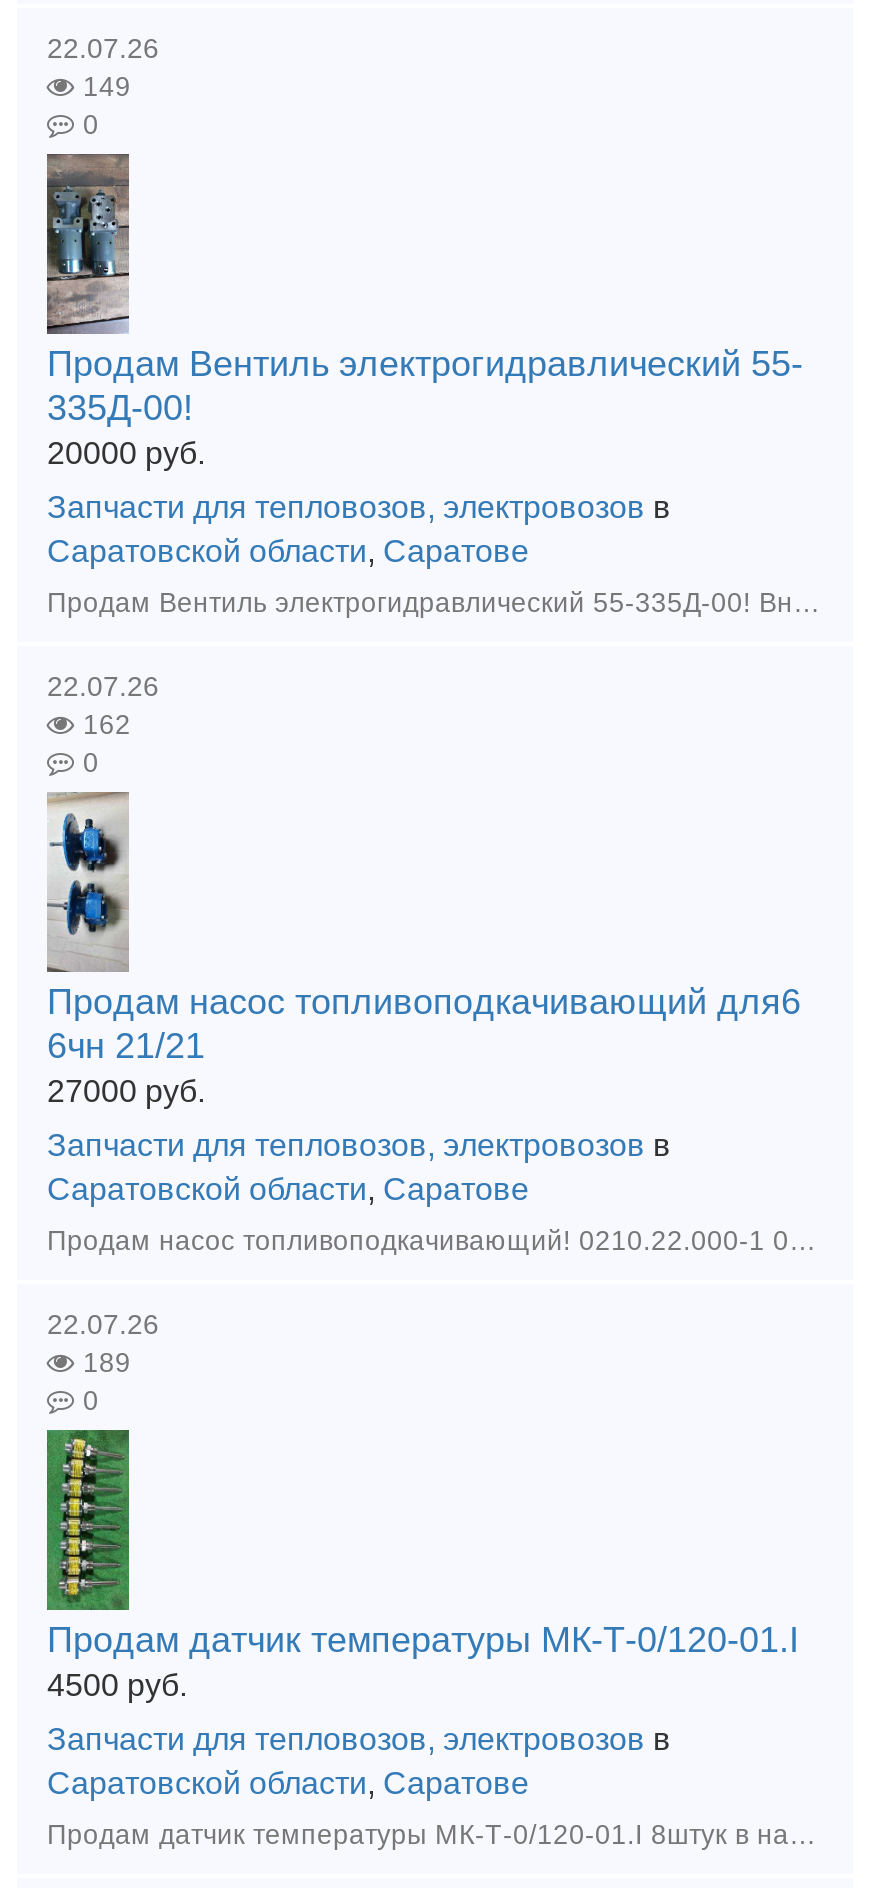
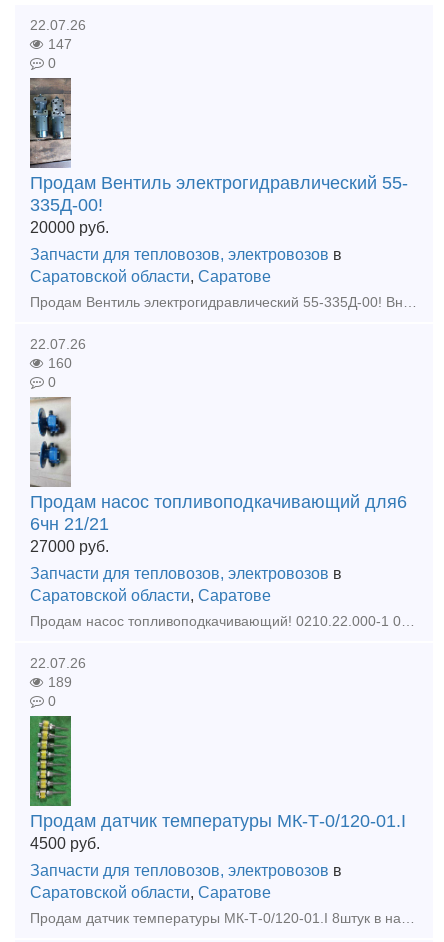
[75,72,131,102] 149 -> [44,37,72,52] 147
[75,710,131,740] 162 -> [44,356,72,371] 160

